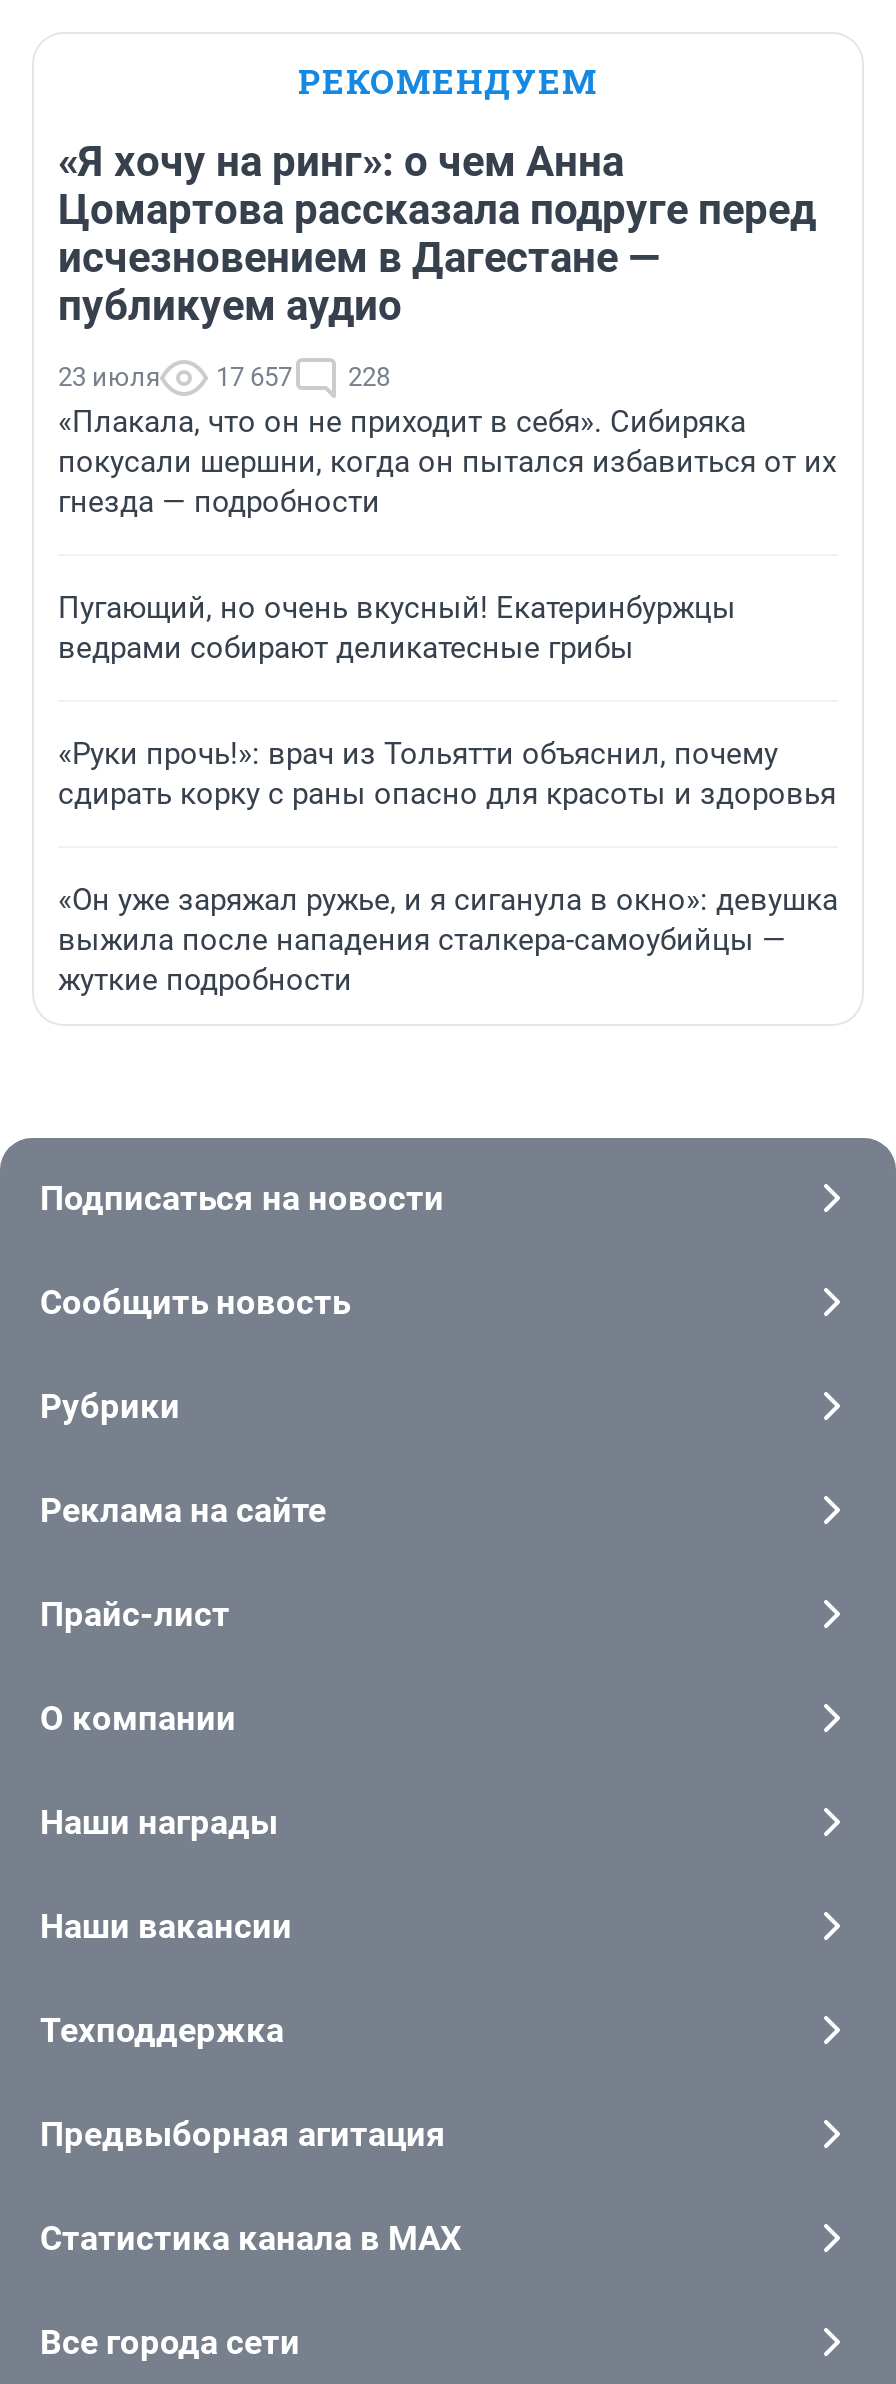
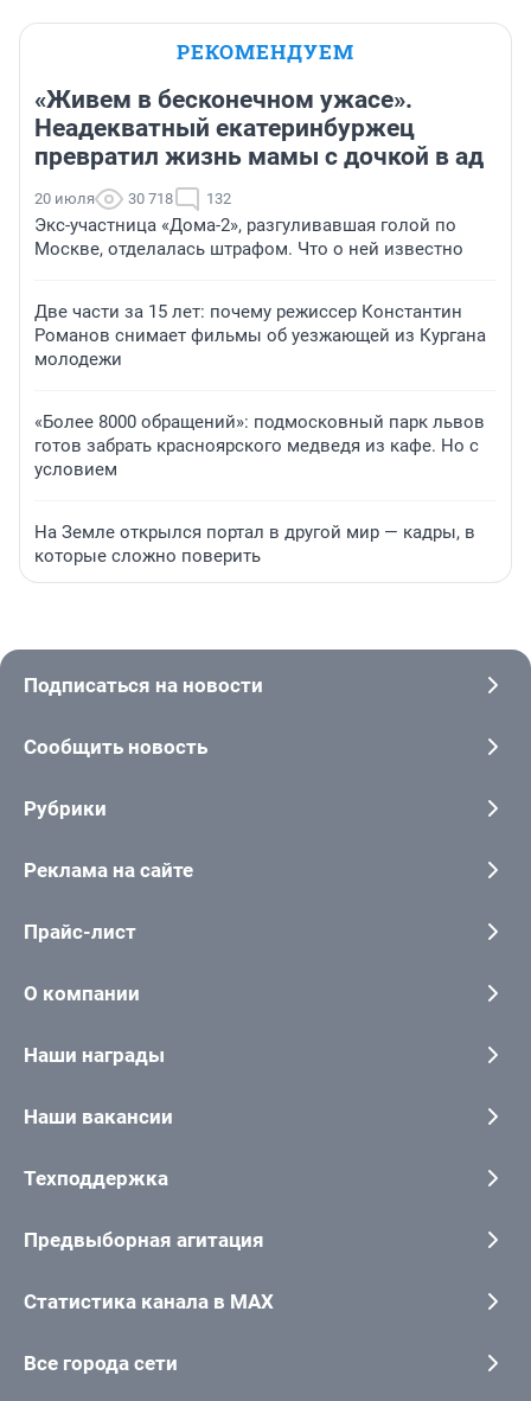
[58,138,816,330] «Я хочу на ринг»: о чем Анна | Цомартова рассказала подруге перед | исчезновением в Дагестане — | публикуем аудио -> [34,85,484,171] «Живем в бесконечном ужасе». | Неадекватный екатеринбуржец | превратил жизнь мамы с дочкой в ад
[58,362,836,520] 23 июля | 17 657 | 228 | «Плакала, что он не приходит в себя». Сибиряка | покусали шершни, когда он пытался избавиться от их | гнезда — подробности -> [34,190,463,260] 20 июля | 30 718 | 132 | Экс-участница «Дома-2», разгуливавшая голой по | Москве, отделалась штрафом. Что о ней известно
[58,590,736,666] Пугающий, но очень вкусный! Екатеринбуржцы | ведрами собирают деликатесные грибы -> [34,301,486,370] Две части за 15 лет: почему режиссер Константин | Романов снимает фильмы об уезжающей из Кургана | молодежи
[58,736,836,812] «Руки прочь!»: врач из Тольятти объяснил, почему | сдирать корку с раны опасно для красоты и здоровья -> [34,411,485,480] «Более 8000 обращений»: подмосковный парк львов | готов забрать красноярского медведя из кафе. Но с | условием
[58,882,838,998] «Он уже заряжал ружье, и я сиганула в окно»: девушка | выжила после нападения сталкера-самоубийцы — | жуткие подробности -> [34,522,475,567] На Земле открылся портал в другой мир — кадры, в | которые сложно поверить

